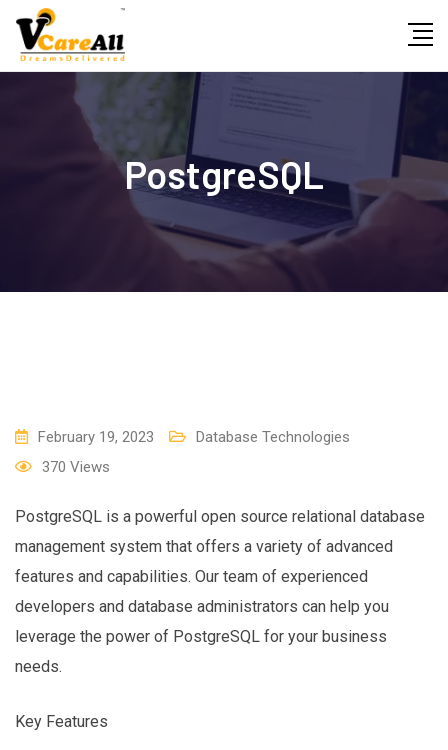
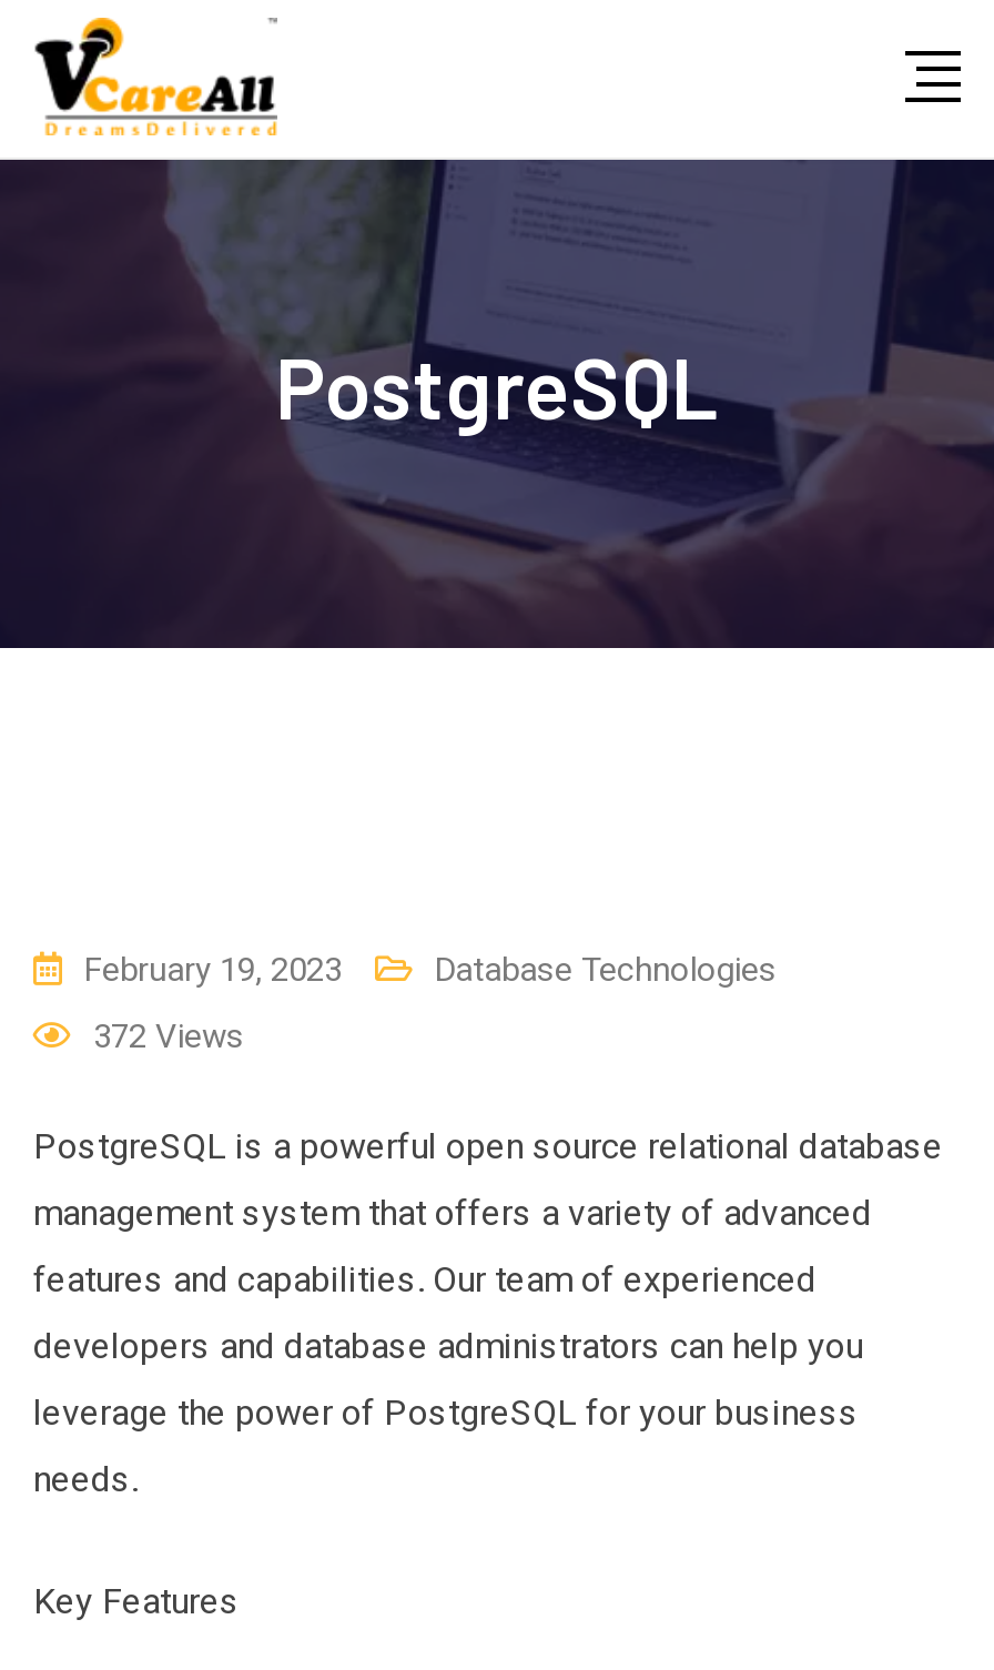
[42,458,110,476] 370 Views -> [93,1017,244,1057] 372 Views

